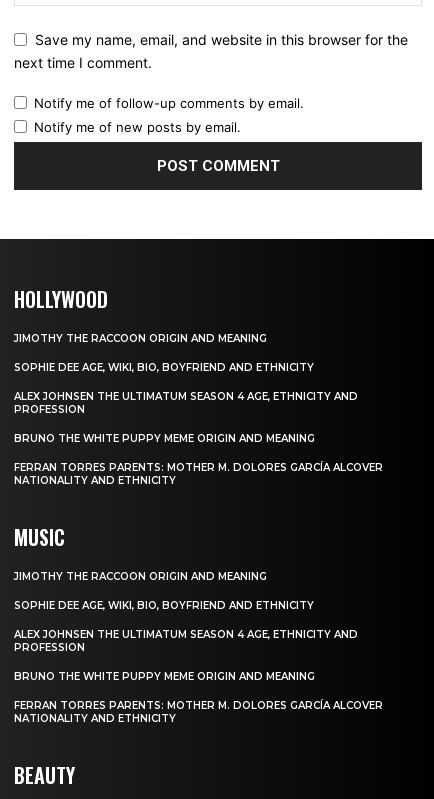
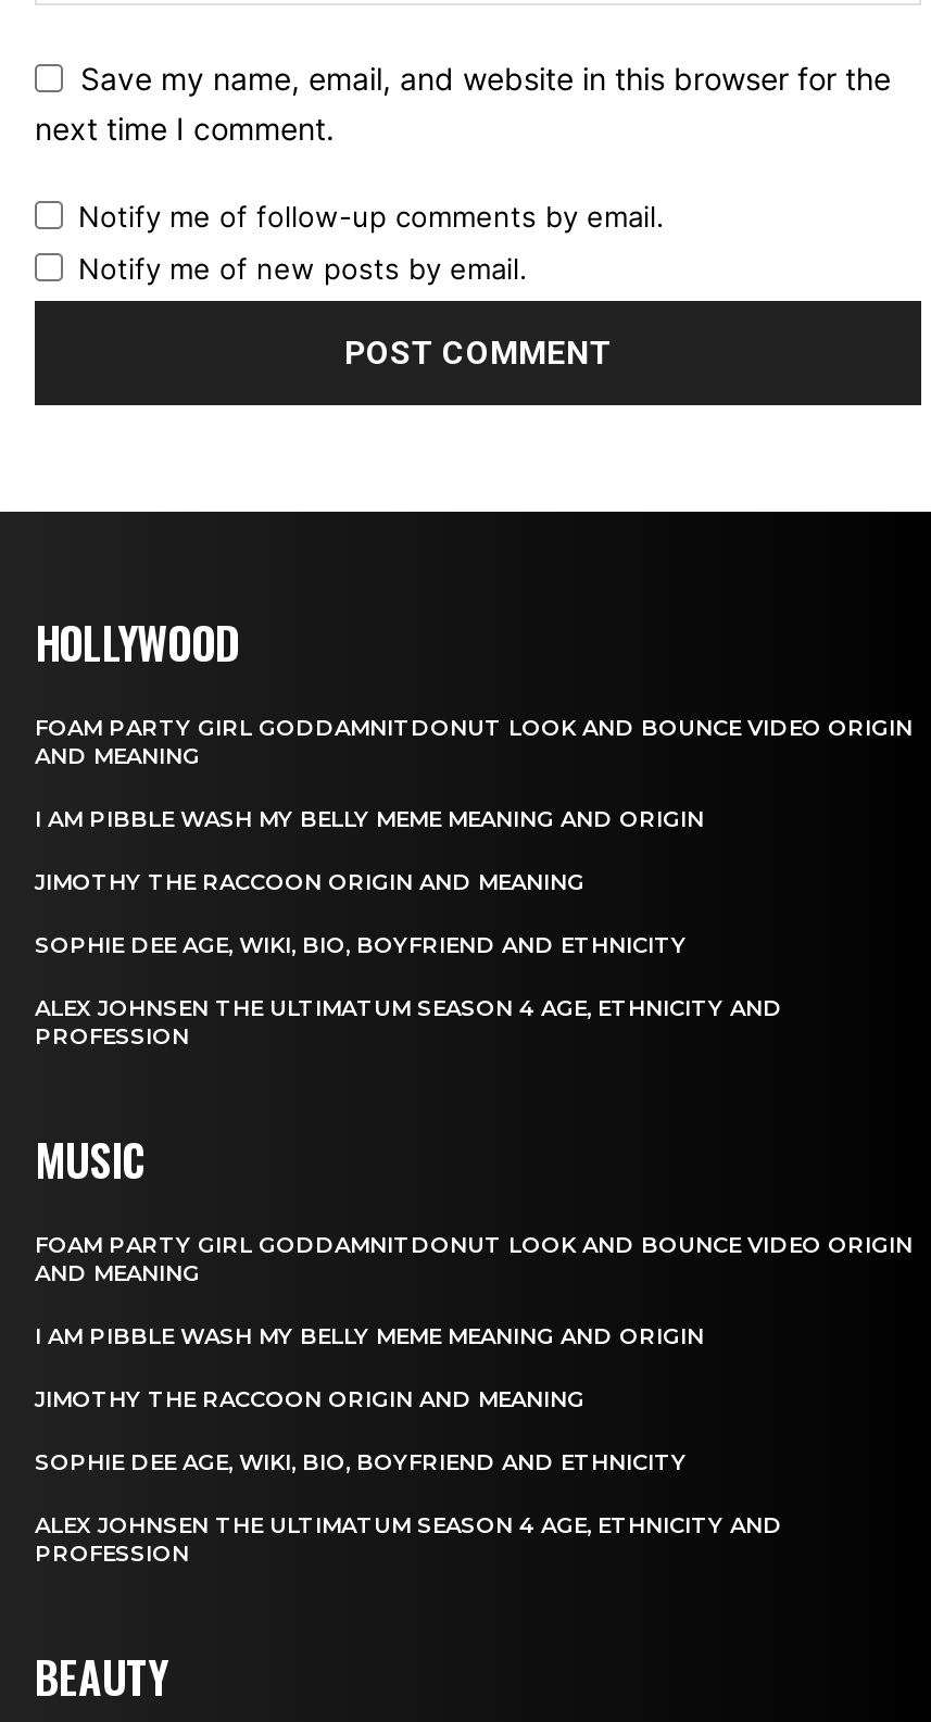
none -> [35,713,913,833] FOAM PARTY GIRL GODDAMNITDONUT LOOK AND BOUNCE VIDEO ORIGIN | AND MEANING | I AM PIBBLE WASH MY BELLY MEME MEANING AND ORIGIN
moved [14,332,358,416] -> [35,868,782,1050]: JIMOTHY THE RACCOON ORIGIN AND MEANING | SOPHIE DEE AGE, WIKI, BIO, BOYFRIEND AND ETHNICITY | ALEX JOHNSEN THE ULTIMATUM SEASON 4 AGE, ETHNICITY AND | PROFESSION
[14,432,383,487] BRUNO THE WHITE PUPPY MEME ORIGIN AND MEANING | FERRAN TORRES PARENTS: MOTHER M. DOLORES GARCÍA ALCOVER | NATIONALITY AND ETHNICITY -> none
none -> [35,1230,913,1350] FOAM PARTY GIRL GODDAMNITDONUT LOOK AND BOUNCE VIDEO ORIGIN | AND MEANING | I AM PIBBLE WASH MY BELLY MEME MEANING AND ORIGIN
moved [14,570,358,654] -> [35,1385,782,1567]: JIMOTHY THE RACCOON ORIGIN AND MEANING | SOPHIE DEE AGE, WIKI, BIO, BOYFRIEND AND ETHNICITY | ALEX JOHNSEN THE ULTIMATUM SEASON 4 AGE, ETHNICITY AND | PROFESSION
[14,670,383,725] BRUNO THE WHITE PUPPY MEME ORIGIN AND MEANING | FERRAN TORRES PARENTS: MOTHER M. DOLORES GARCÍA ALCOVER | NATIONALITY AND ETHNICITY -> none

